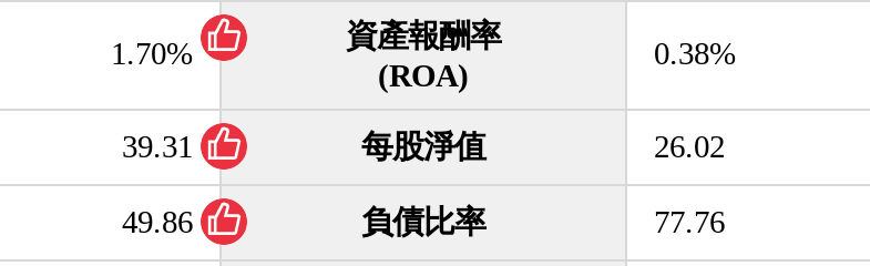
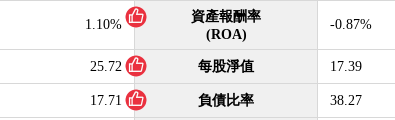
[111,35,193,71] 1.70% -> [85,16,122,32] 1.10%
[654,35,736,71] 0.38% -> [330,16,372,32] -0.87%
[122,129,193,164] 39.31 -> [90,58,122,74] 25.72
[654,129,725,164] 26.02 -> [330,58,362,74] 17.39
[122,204,193,239] 49.86 -> [90,92,122,108] 17.71
[654,204,725,239] 77.76 -> [330,92,362,108] 38.27

